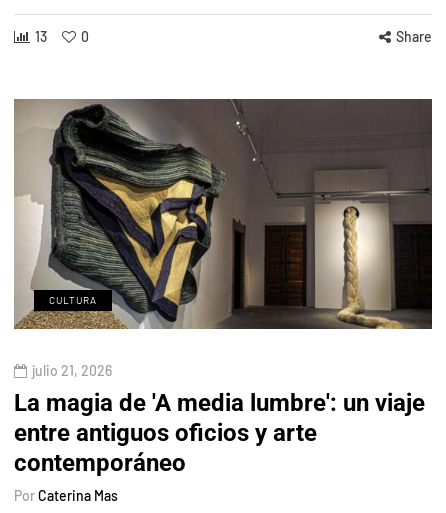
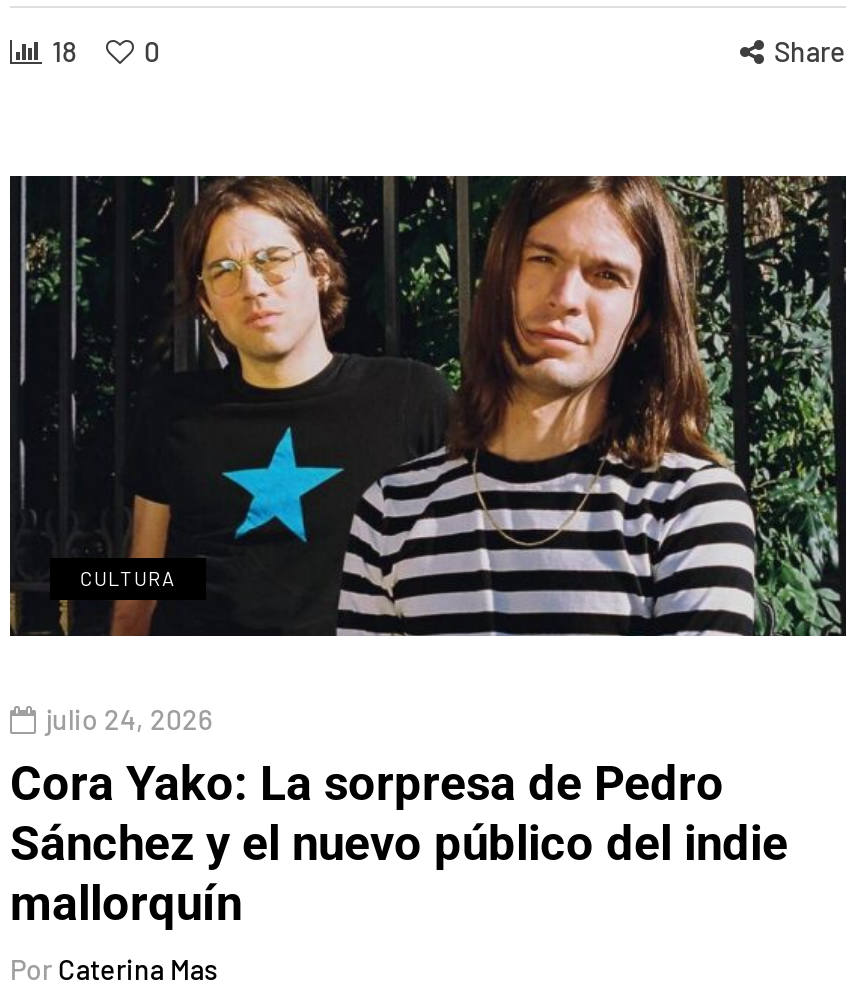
[35,28,89,45] 13 0 -> [52,33,160,67] 18 0
[13,98,432,477] [image] | julio 21, 2026 | La magia de 'A media lumbre': un viaje | entre antiguos oficios y arte | contemporáneo -> [10,174,844,931] [image] | julio 24, 2026 | Cora Yako: La sorpresa de Pedro | Sánchez y el nuevo público del indie | mallorquín

